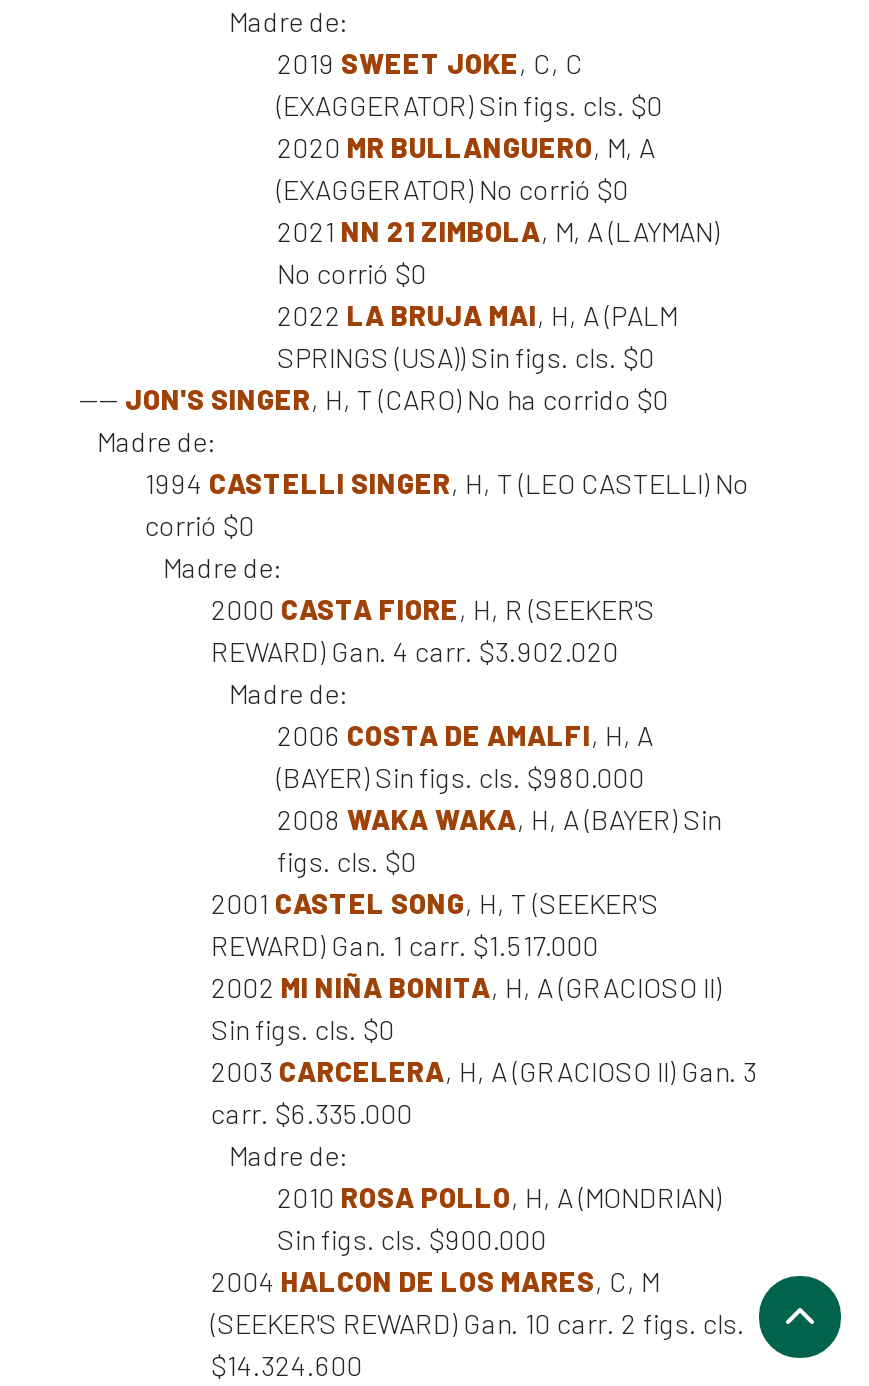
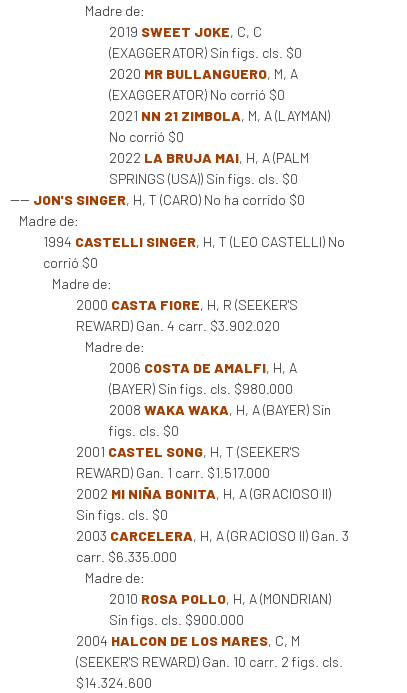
[757,1274,843,1360] [image] -> none

